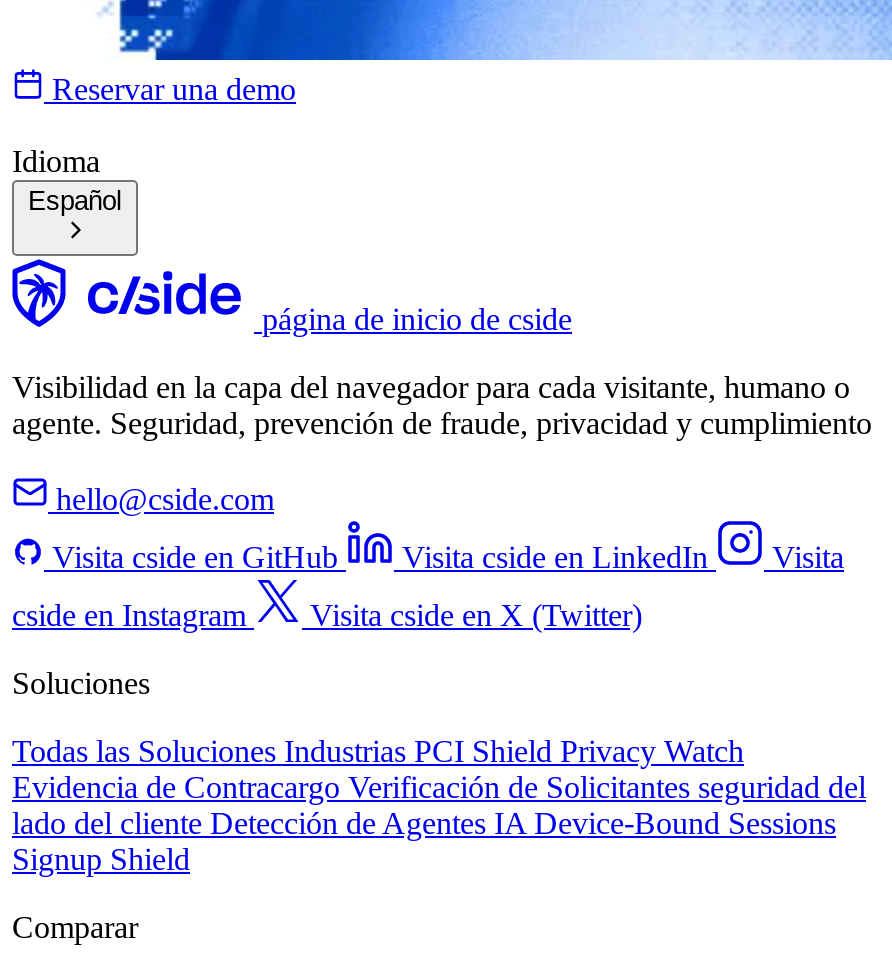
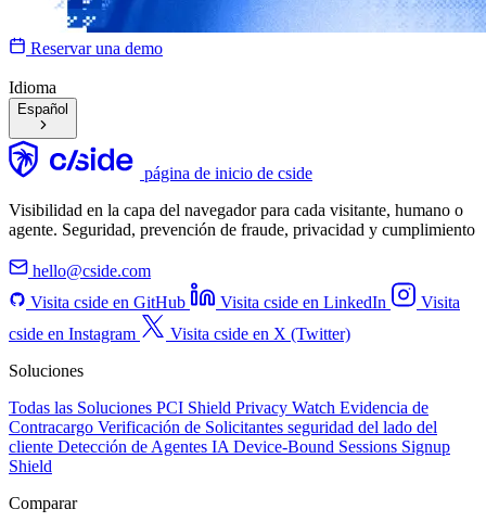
[12,733,866,875] Todas las Soluciones Industrias PCI Shield Privacy Watch | Evidencia de Contracargo Verificación de Solicitantes seguridad del | lado del cliente Detección de Agentes IA Device-Bound Sessions | Signup Shield -> [9,398,450,475] Todas las Soluciones PCI Shield Privacy Watch Evidencia de | Contracargo Verificación de Solicitantes seguridad del lado del | cliente Detección de Agentes IA Device-Bound Sessions Signup | Shield

